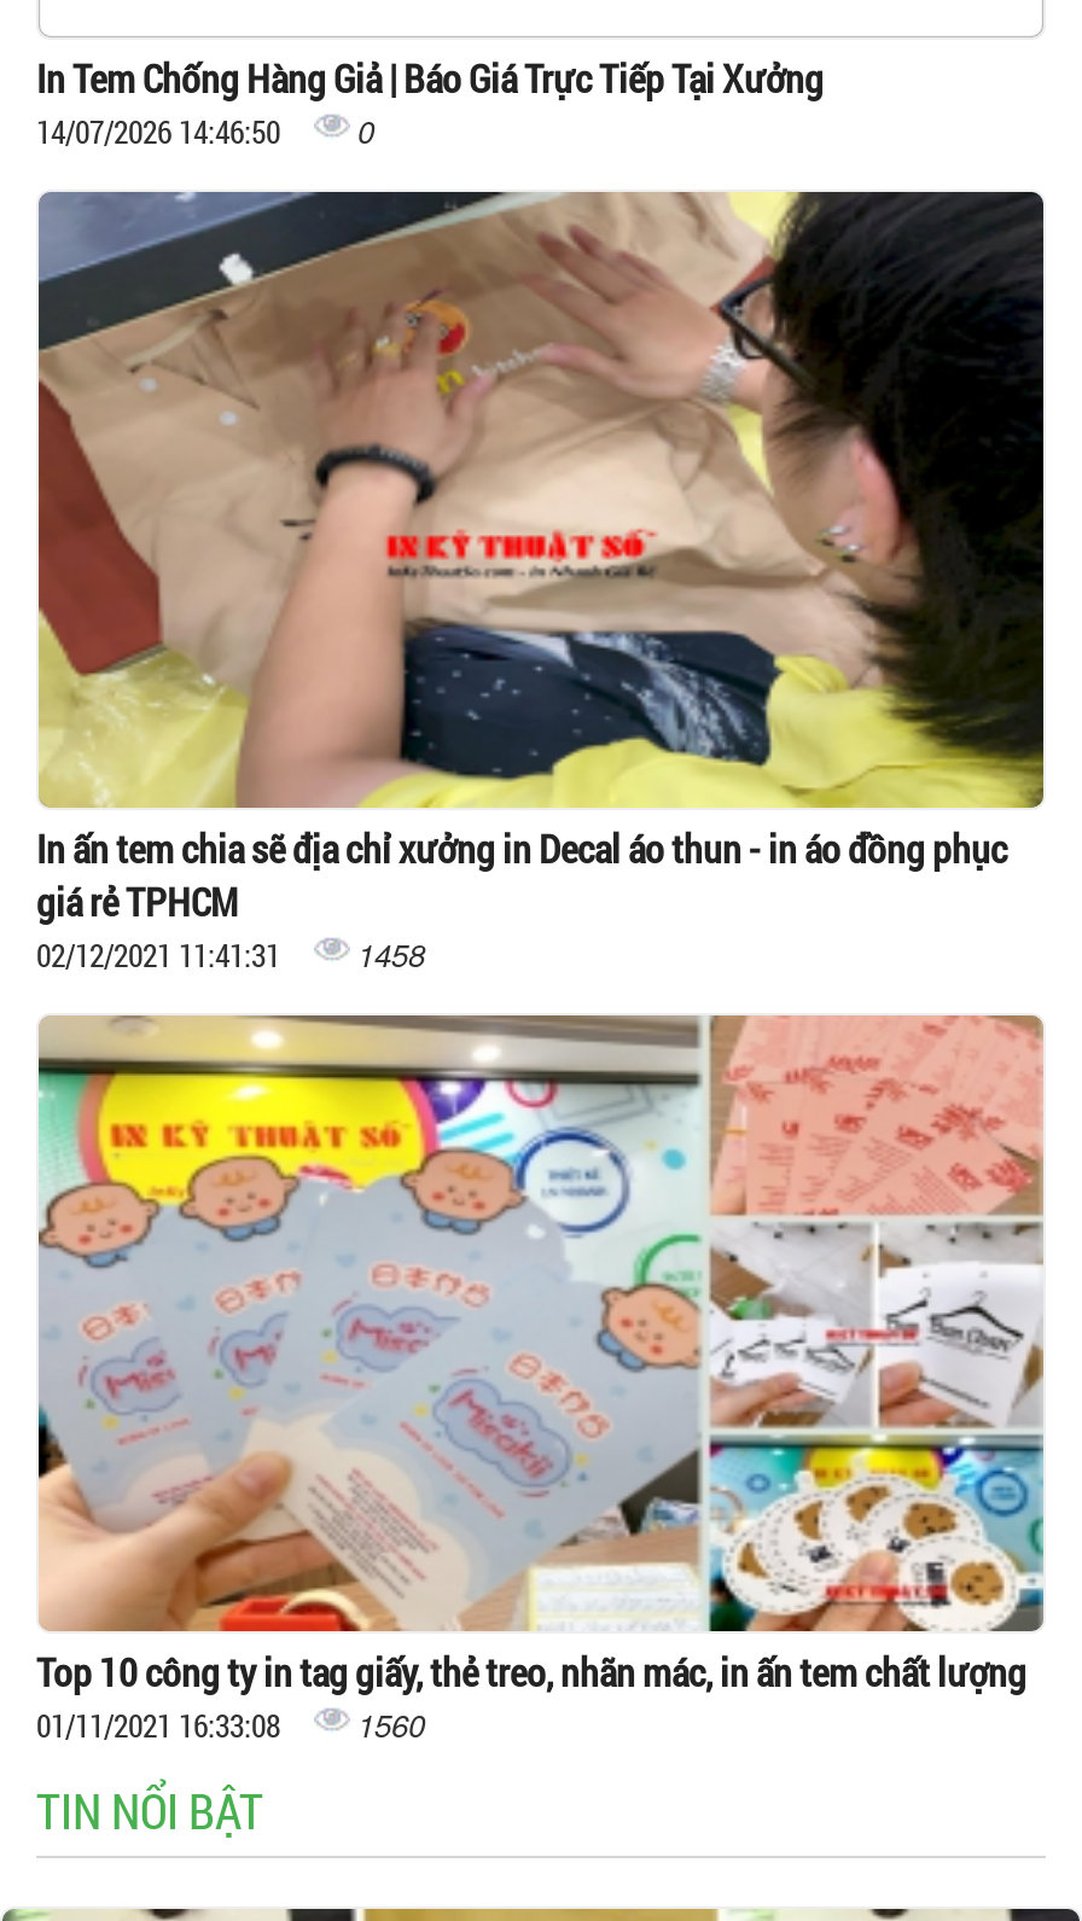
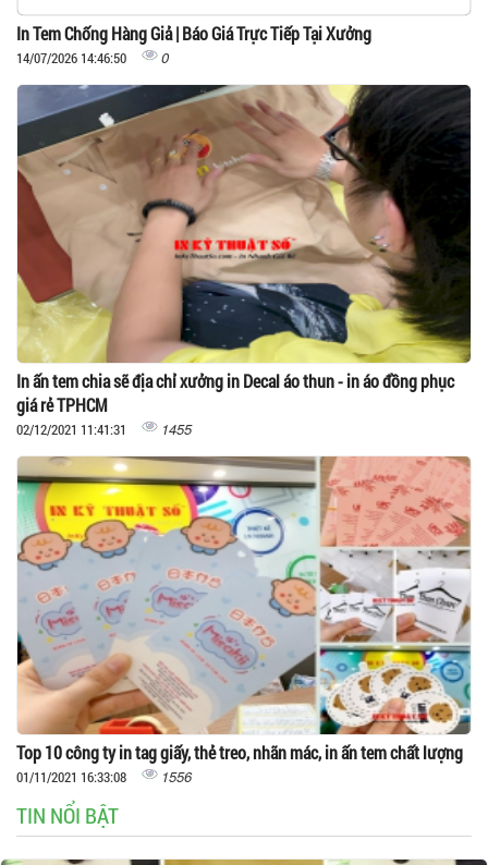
[36,930,425,976] 02/12/2021 11:41:31 1458 -> [16,418,192,439] 02/12/2021 11:41:31 1455
[36,1701,425,1746] 01/11/2021 16:33:08 1560 -> [16,766,192,786] 01/11/2021 16:33:08 1556

